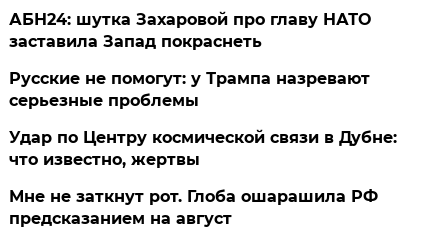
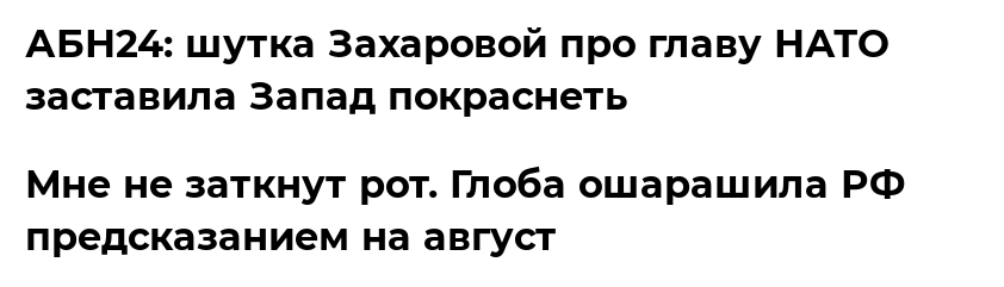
[9,69,397,169] Русские не помогут: у Трампа назревают | серьезные проблемы | Удар по Центру космической связи в Дубне: | что известно, жертвы -> none

